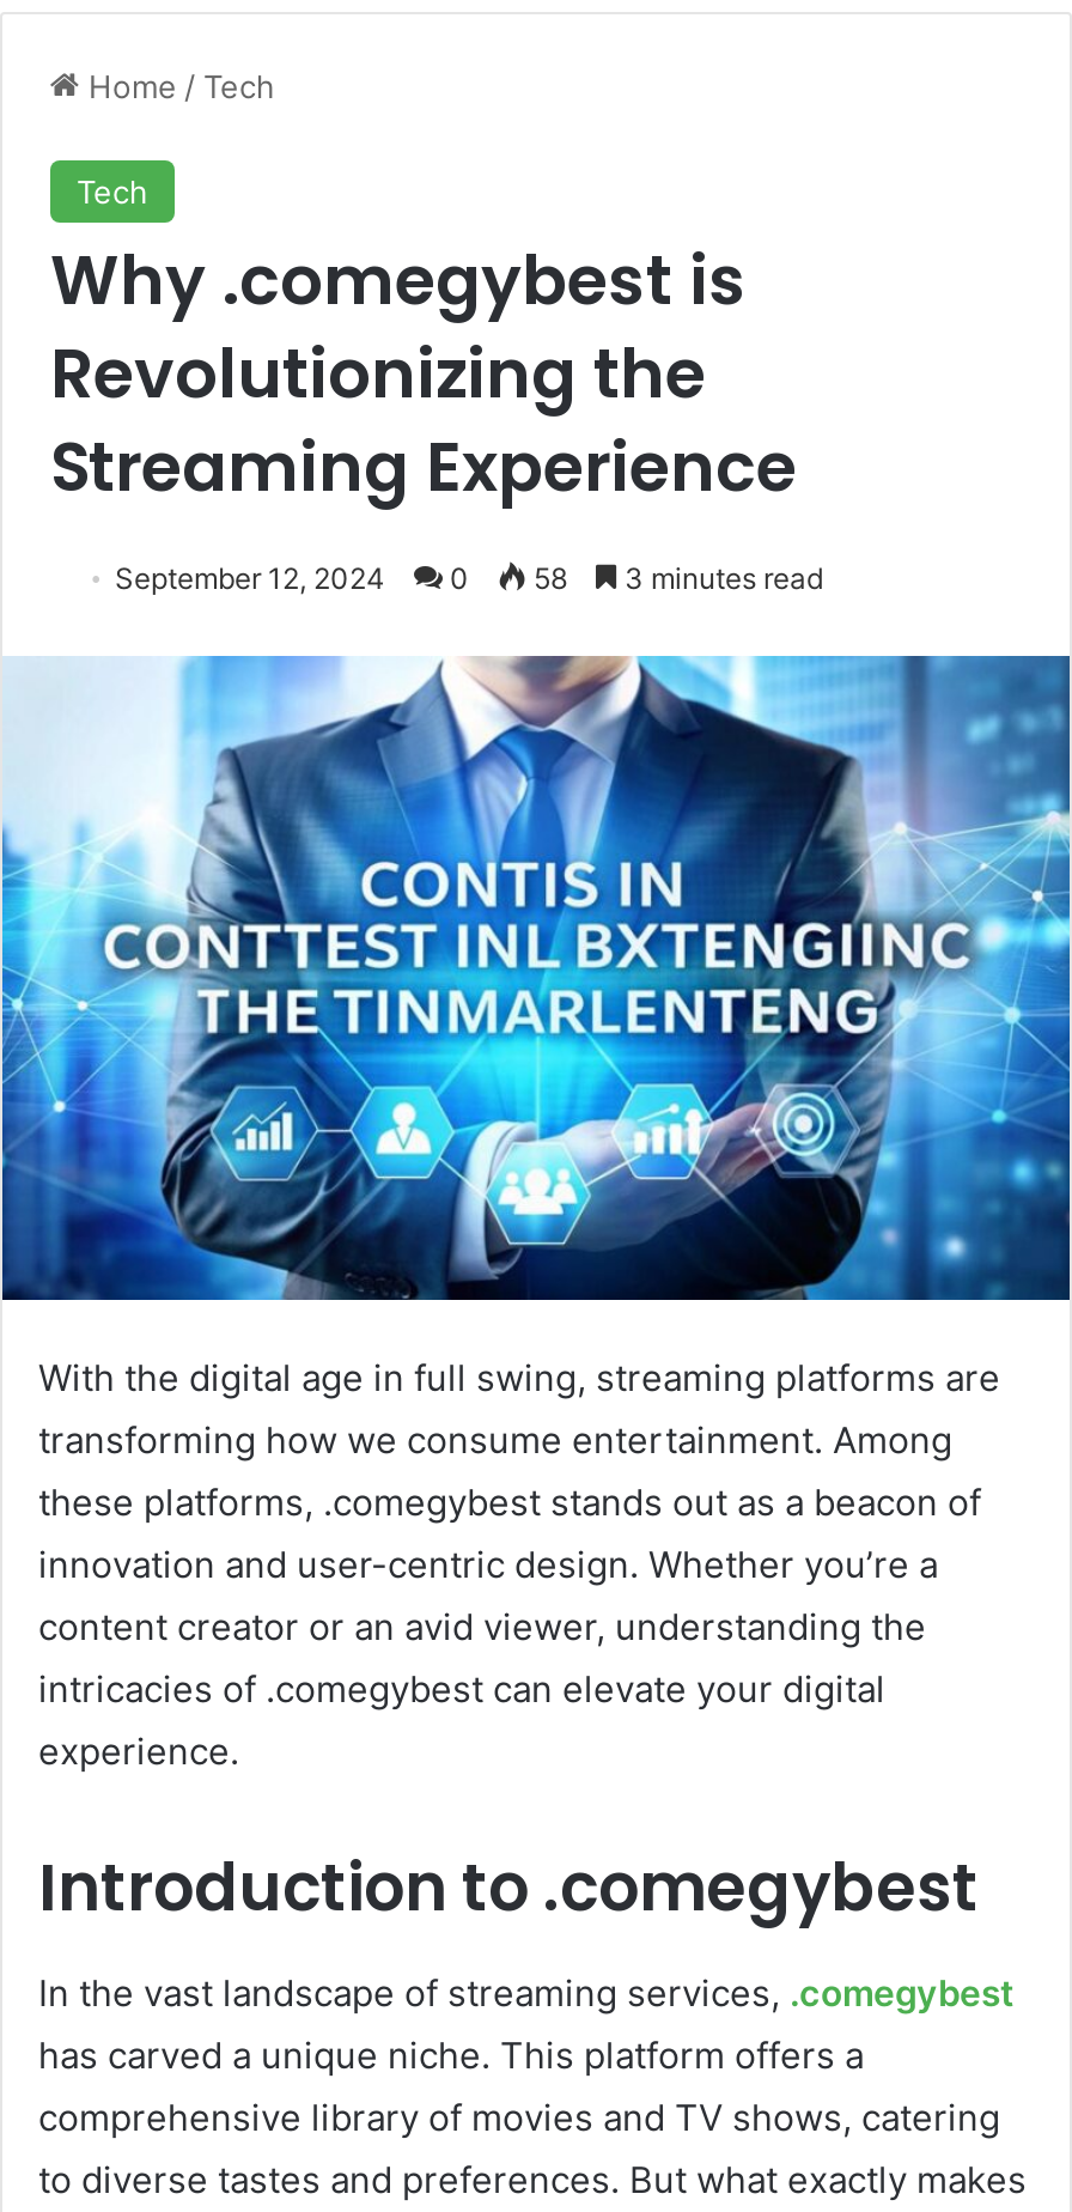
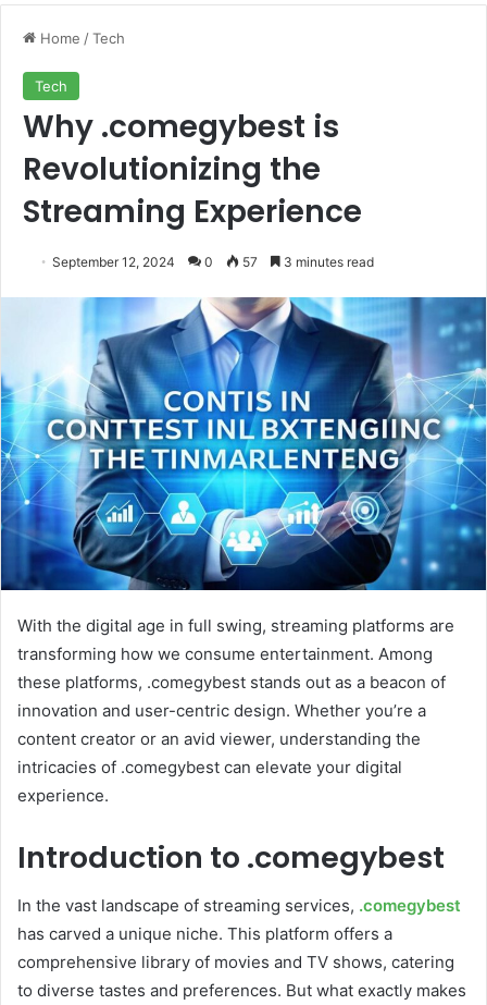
[115,560,823,596] September 12, 2024 0 58 3 minutes read -> [52,254,374,270] September 12, 2024 0 57 3 minutes read

